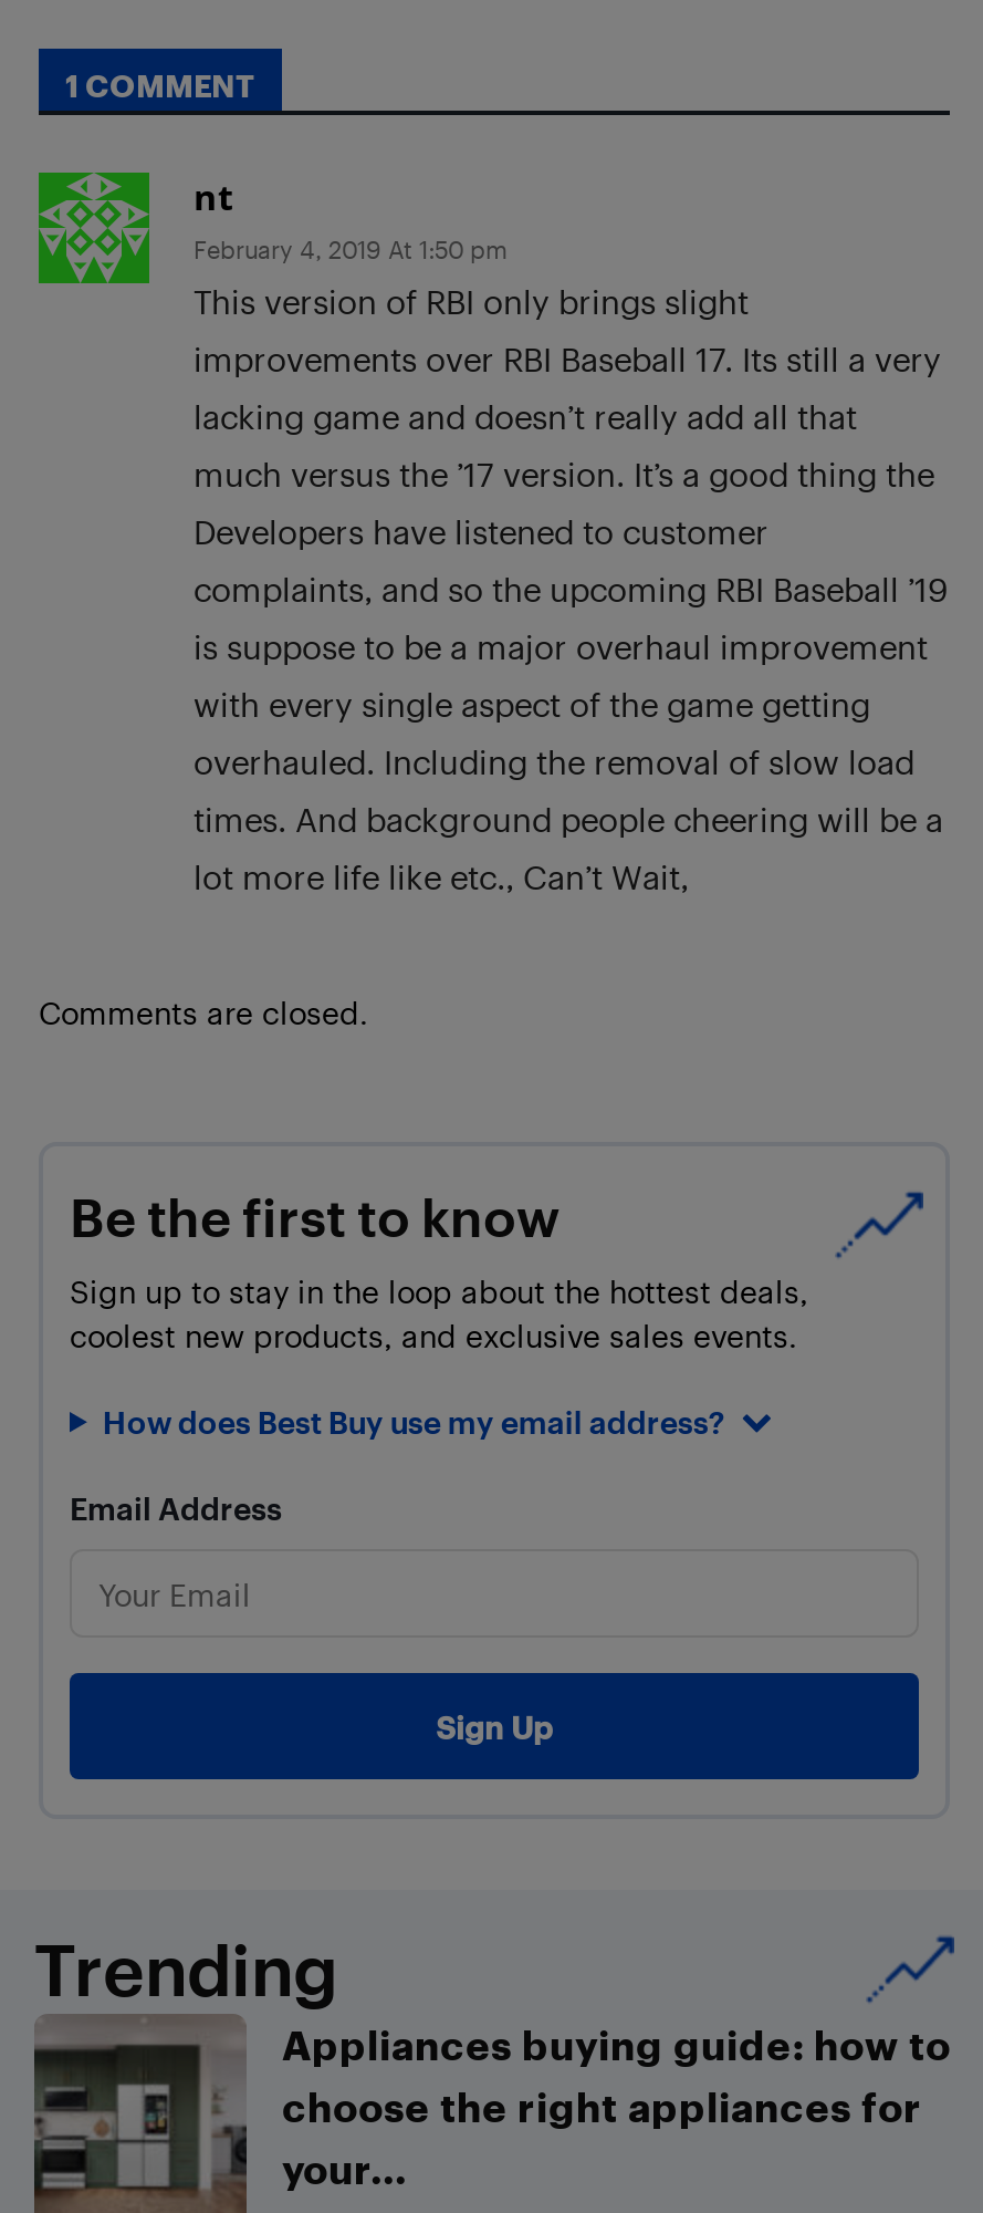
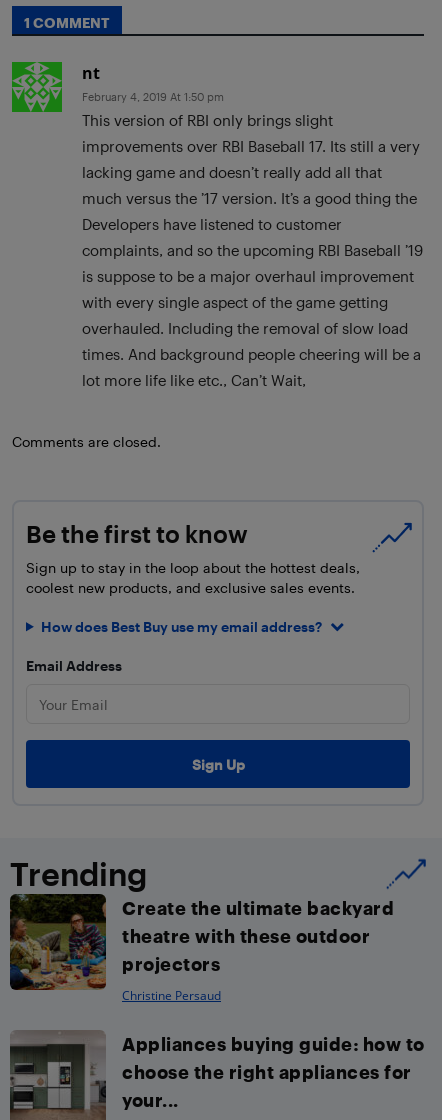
none -> [9,895,394,1004] [image] | Create the ultimate backyard | theatre with these outdoor | projectors | Christine Persaud

